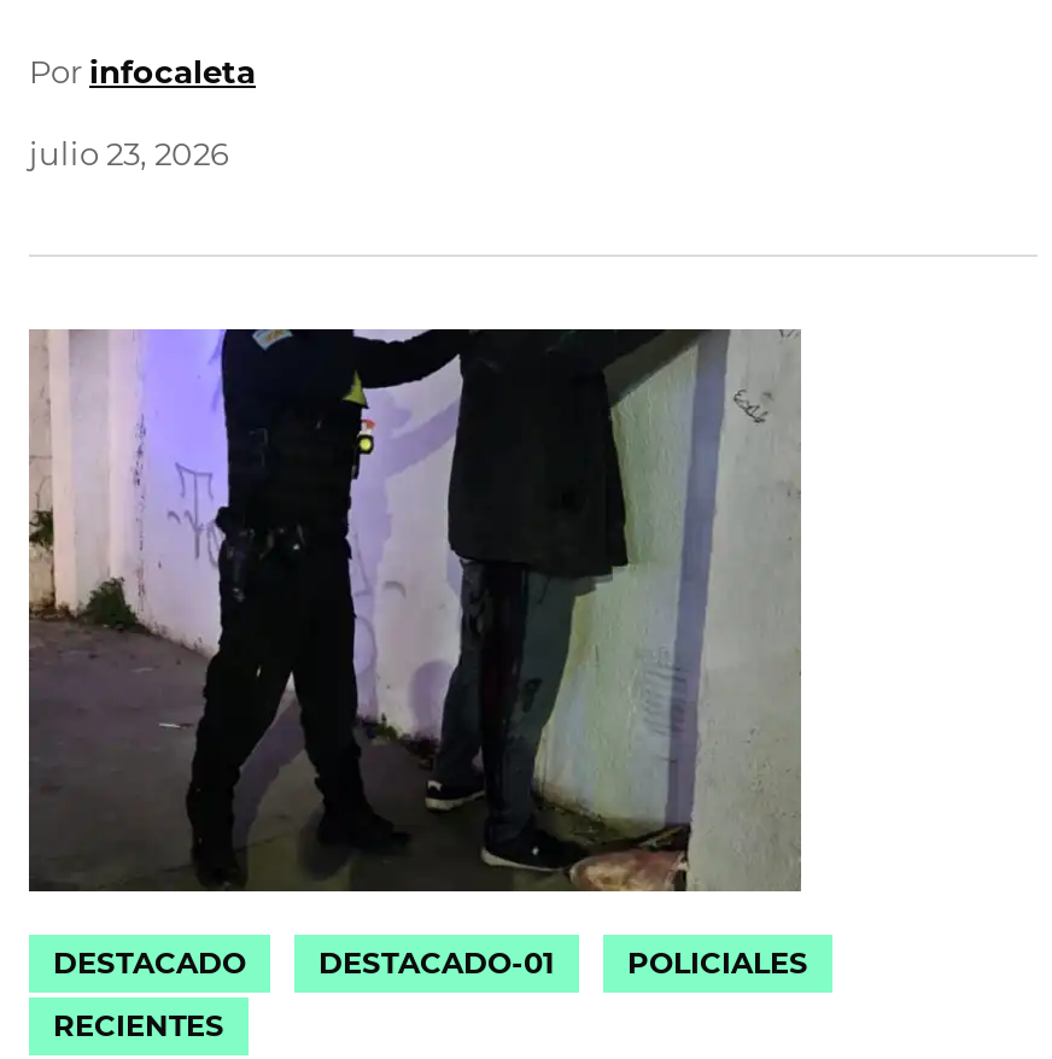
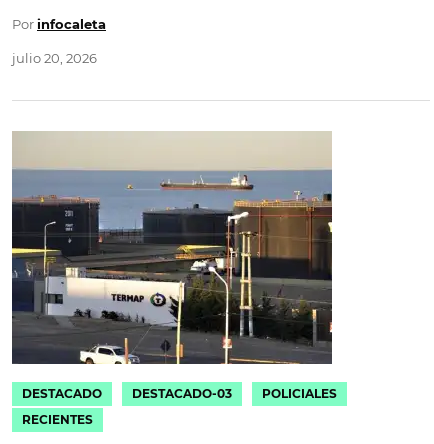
[29,133,229,172] julio 23, 2026 -> [12,50,97,66] julio 20, 2026
[27,327,808,980] [image] | DESTACADO DESTACADO-01 POLICIALES -> [11,131,337,401] [image] | DESTACADO DESTACADO-03 POLICIALES

